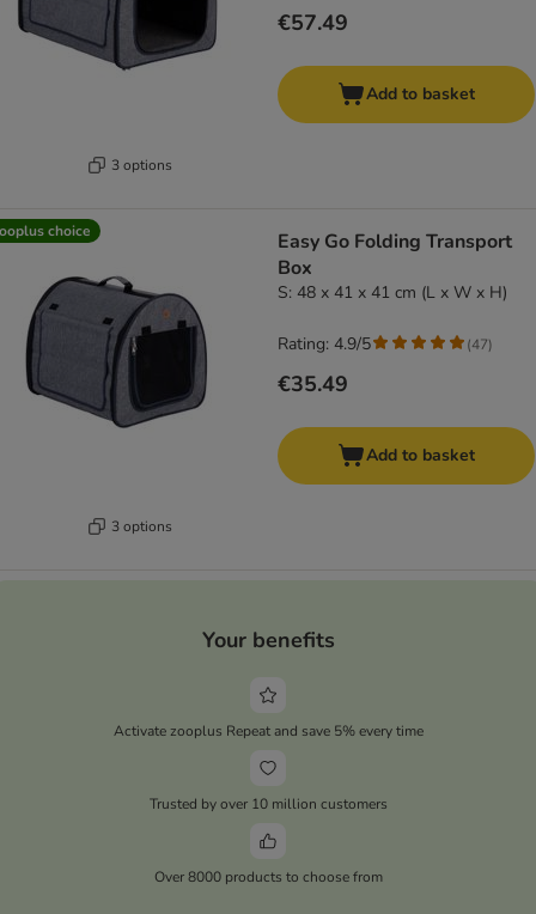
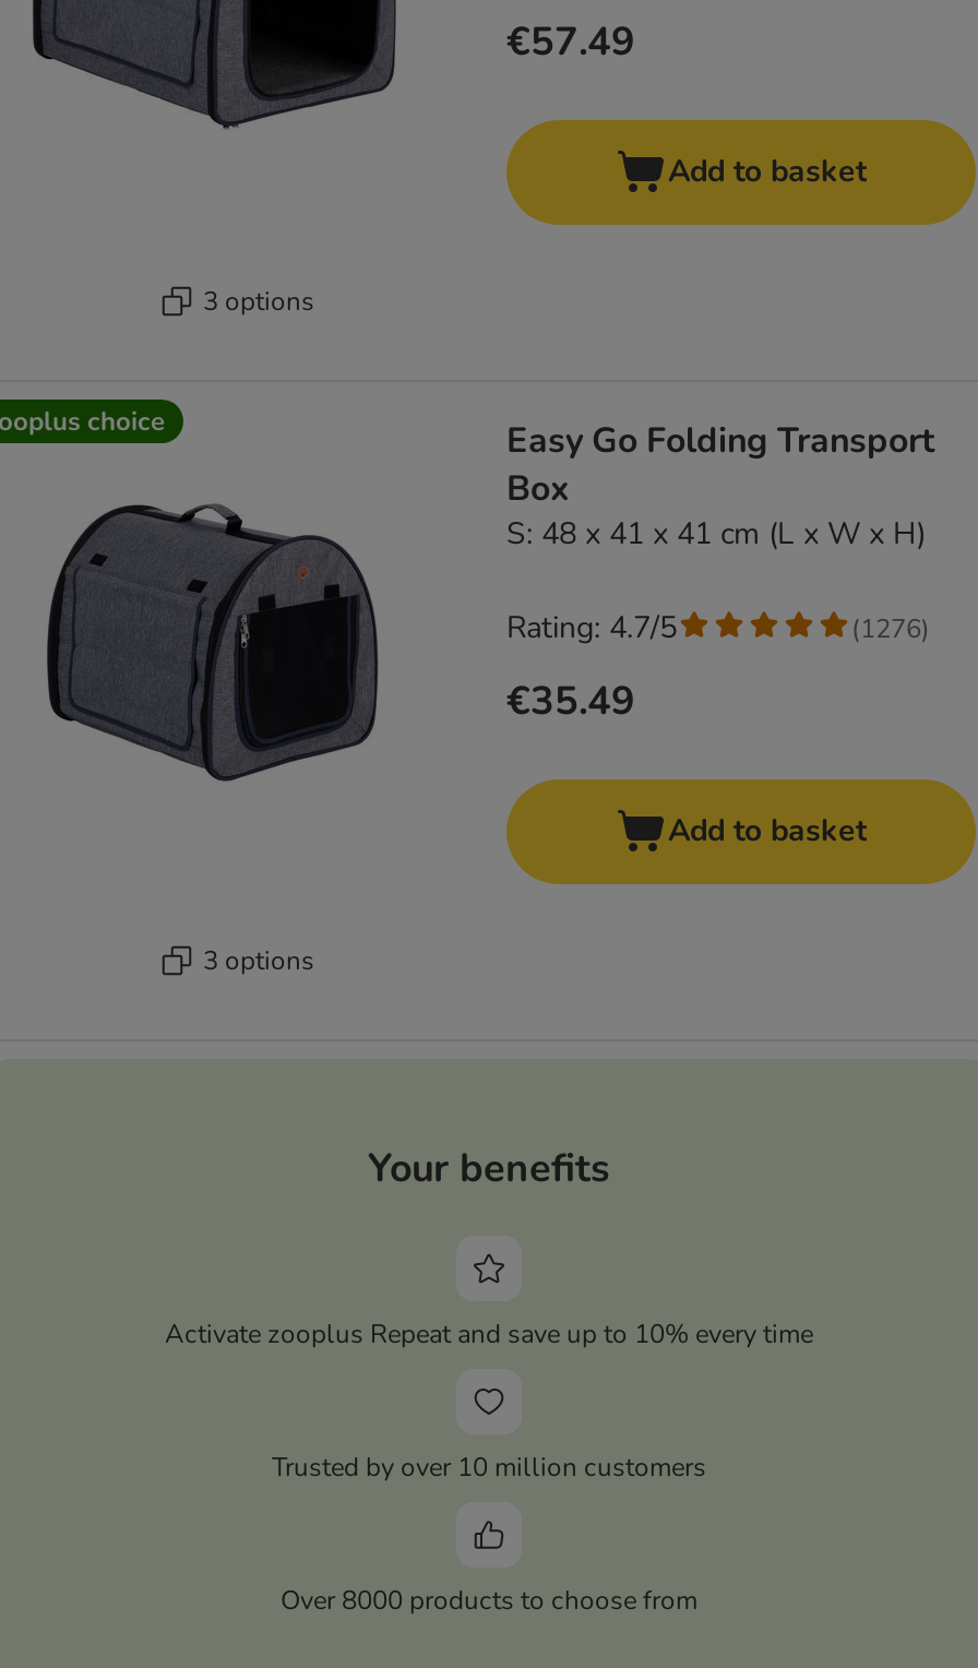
[278,333,371,355] Rating: 4.9/5 -> [506,607,677,649] Rating: 4.7/5
[467,334,493,354] (47) -> [851,610,930,645] (1276)
[113,721,423,740] Activate zooplus Repeat and save 5% every time -> [165,1316,813,1351] Activate zooplus Repeat and save up to 10% every time

